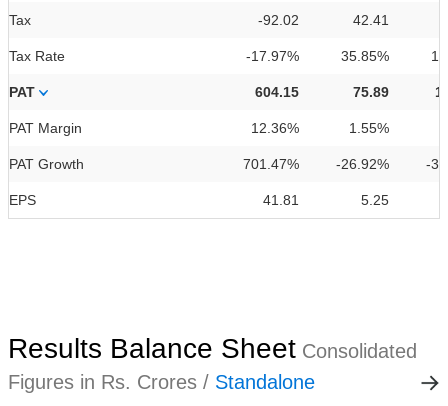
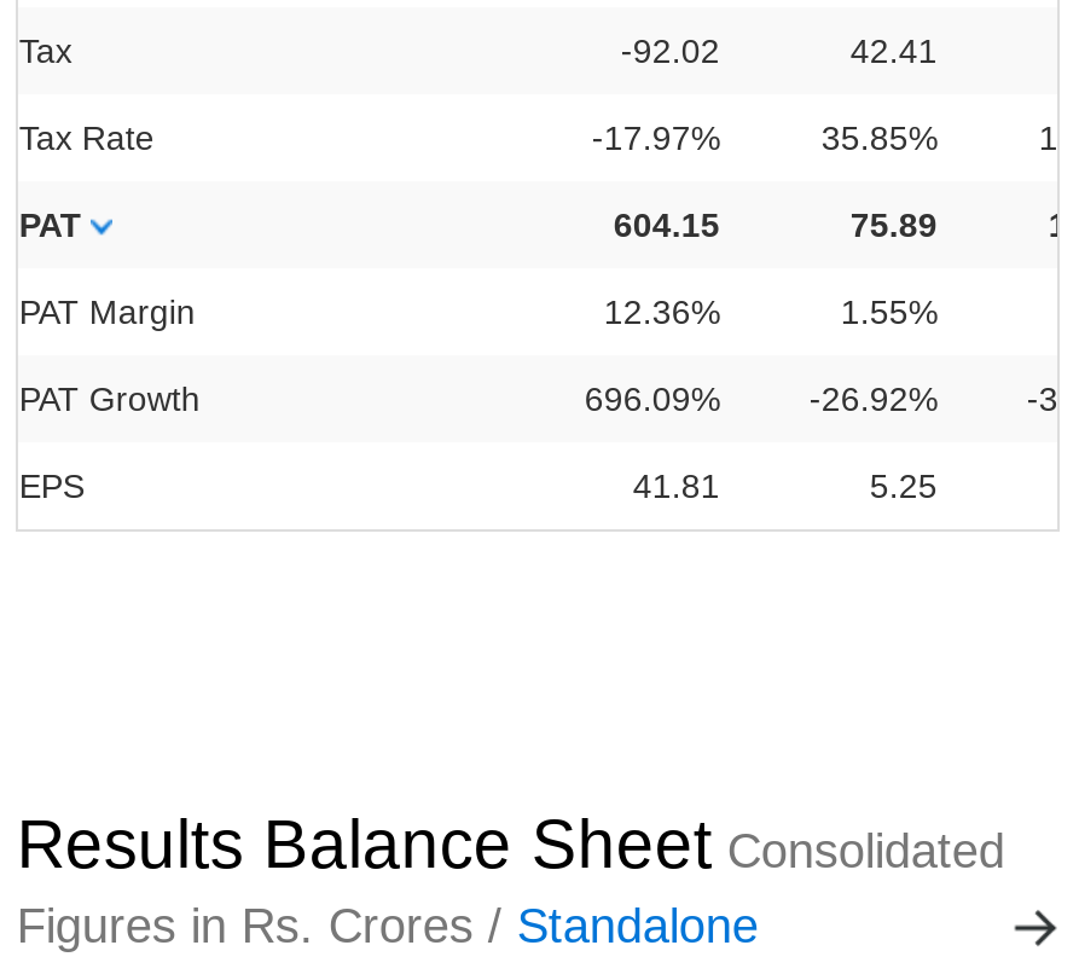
[243,156,299,172] 701.47% -> [585,379,720,418] 696.09%

